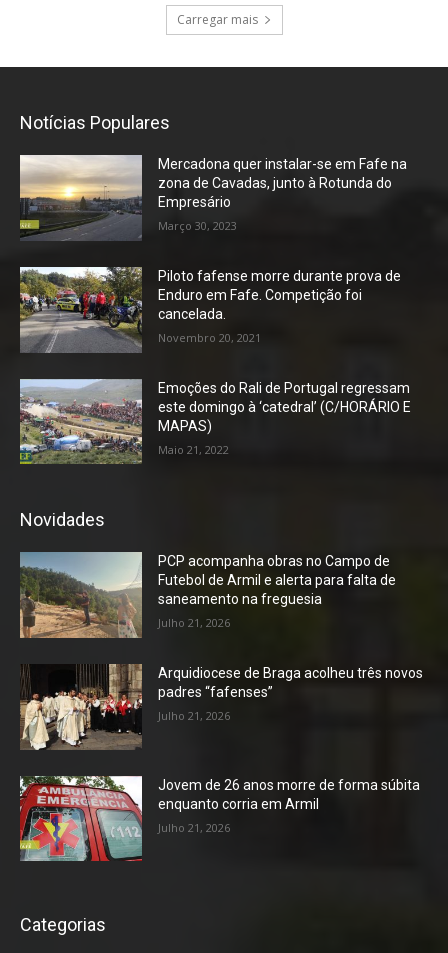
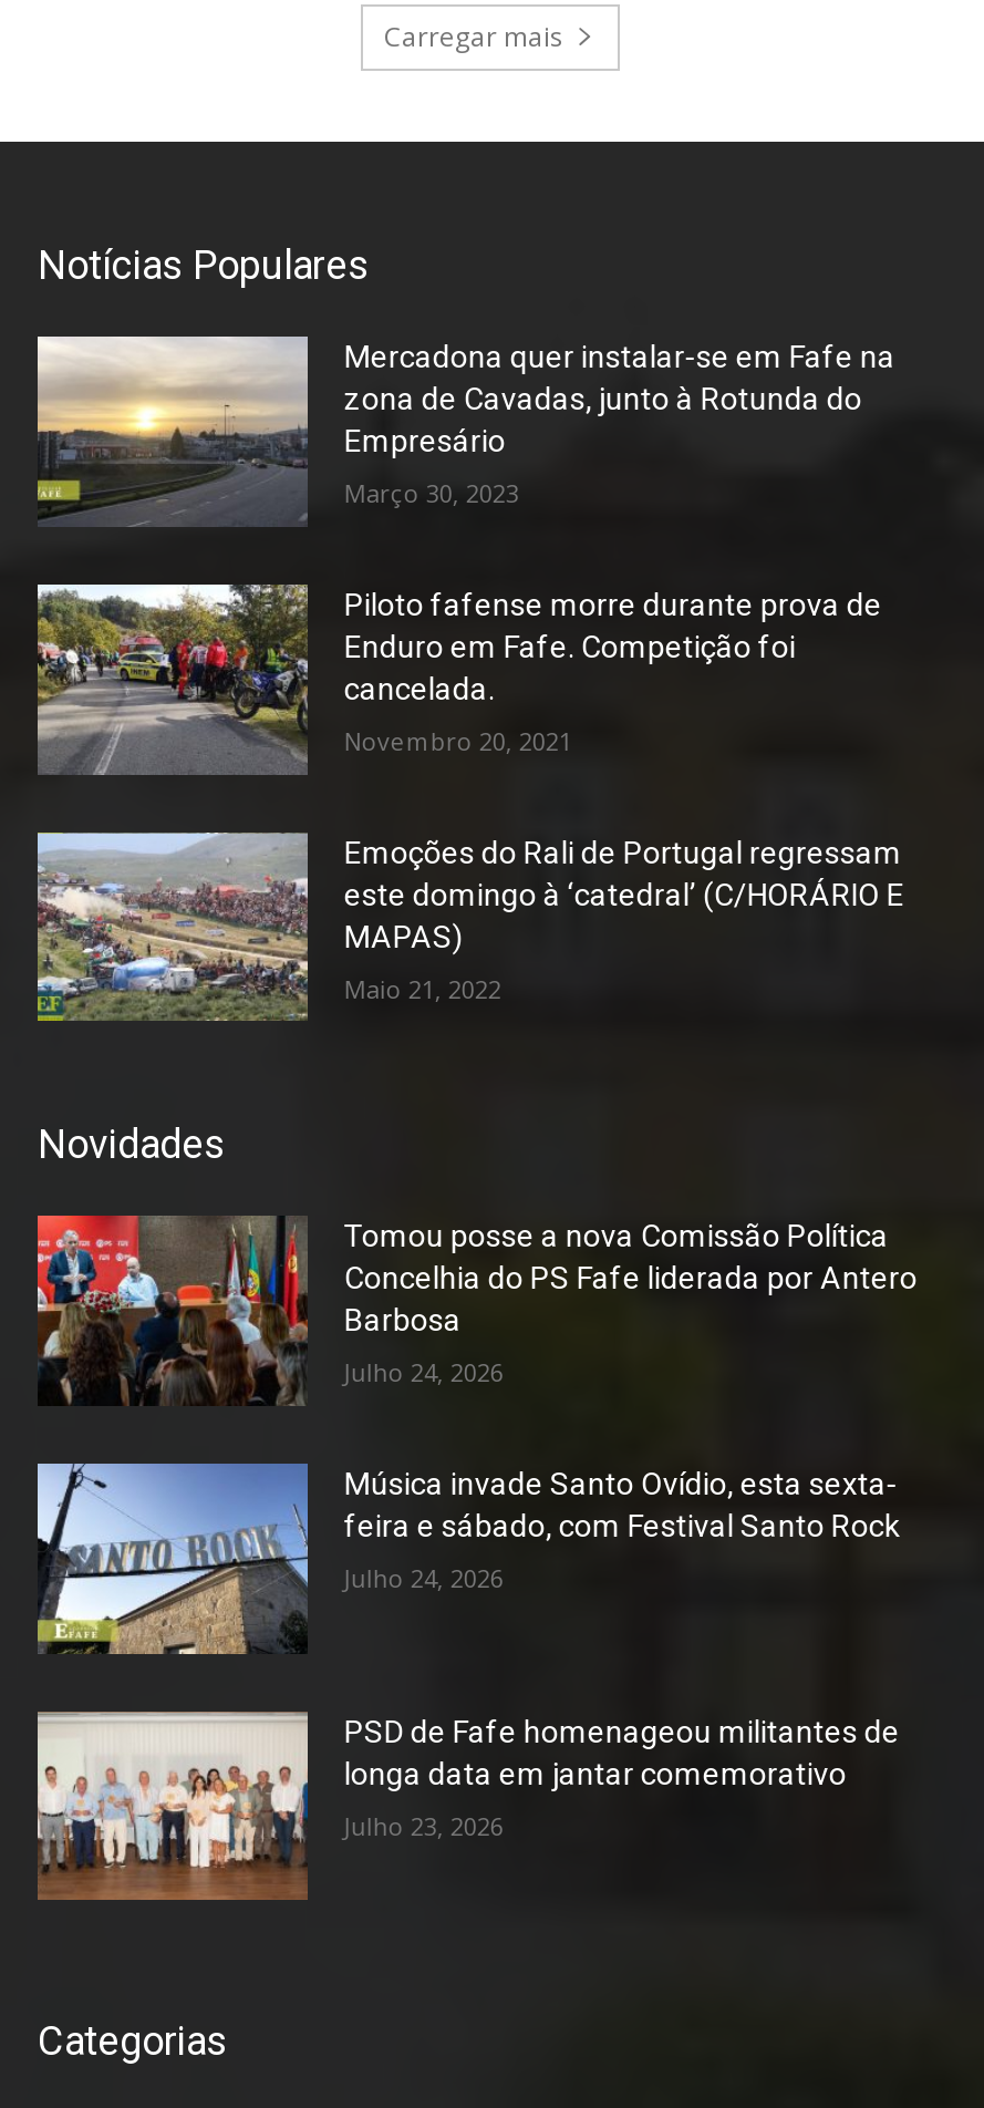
[19,551,396,639] [image] | PCP acompanha obras no Campo de | Futebol de Armil e alerta para falta de | saneamento na freguesia -> [35,1212,917,1407] [image] | Tomou posse a nova Comissão Política | Concelhia do PS Fafe liderada por Antero | Barbosa
[158,615,230,630] Julho 21, 2026 -> [344,1357,503,1390] Julho 24, 2026
[19,663,423,751] [image] | Arquidiocese de Braga acolheu três novos | padres “fafenses” -> [35,1460,900,1655] [image] | Música invade Santo Ovídio, esta sexta- | feira e sábado, com Festival Santo Rock
[158,708,230,723] Julho 21, 2026 -> [344,1562,503,1595] Julho 24, 2026
[19,776,420,862] [image] | Jovem de 26 anos morre de forma súbita | enquanto corria em Armil -> [35,1711,900,1901] [image] | PSD de Fafe homenageou militantes de | longa data em jantar comemorativo
[158,819,230,834] Julho 21, 2026 -> [344,1809,503,1842] Julho 23, 2026

